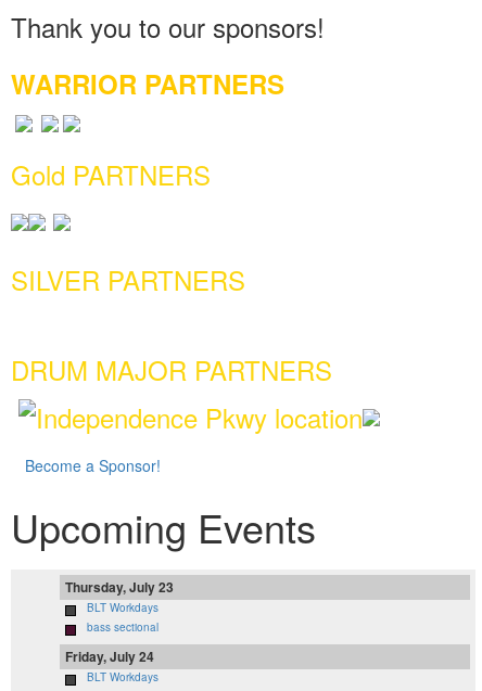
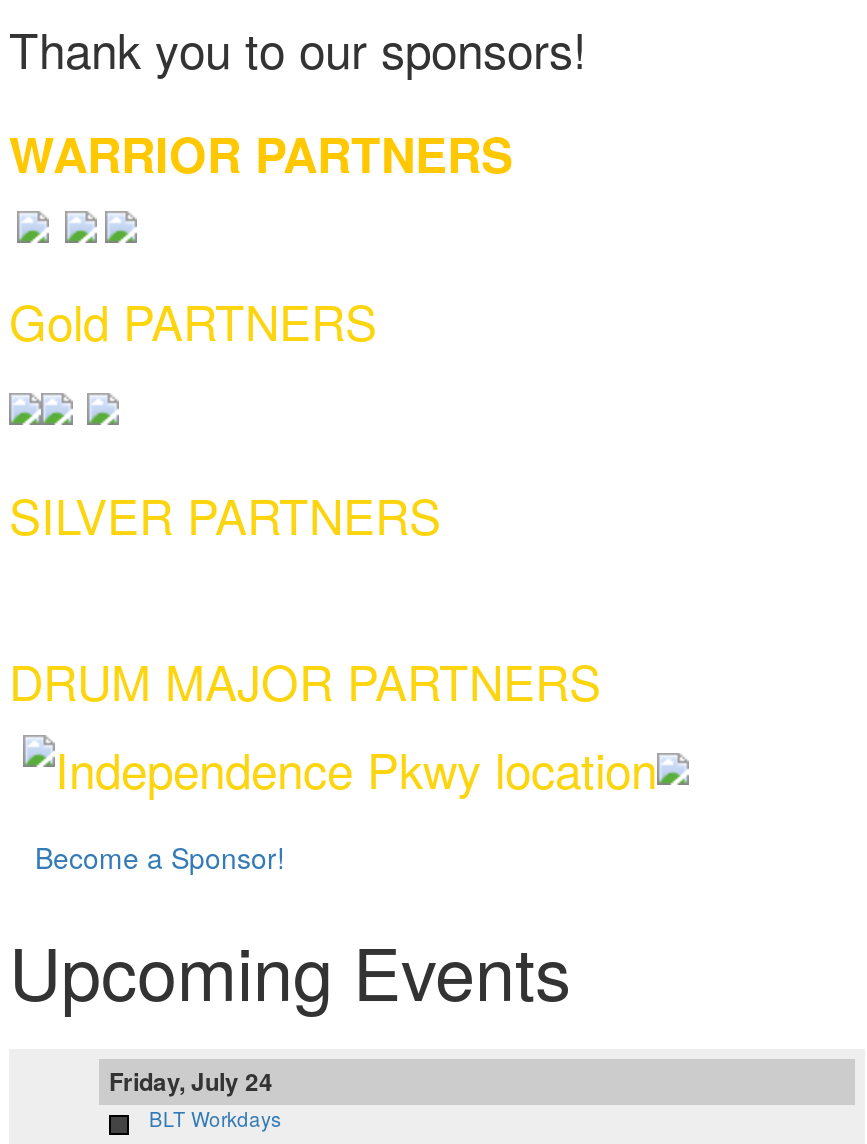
[65,578,174,635] Thursday, July 23 | BLT Workdays | bass sectional -> none

